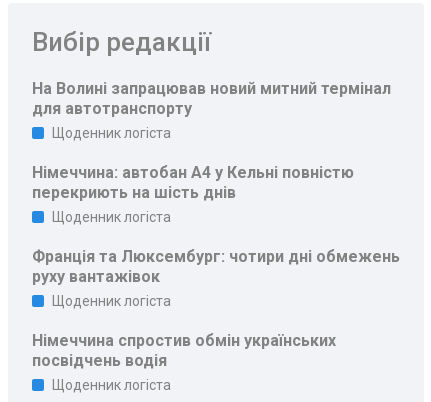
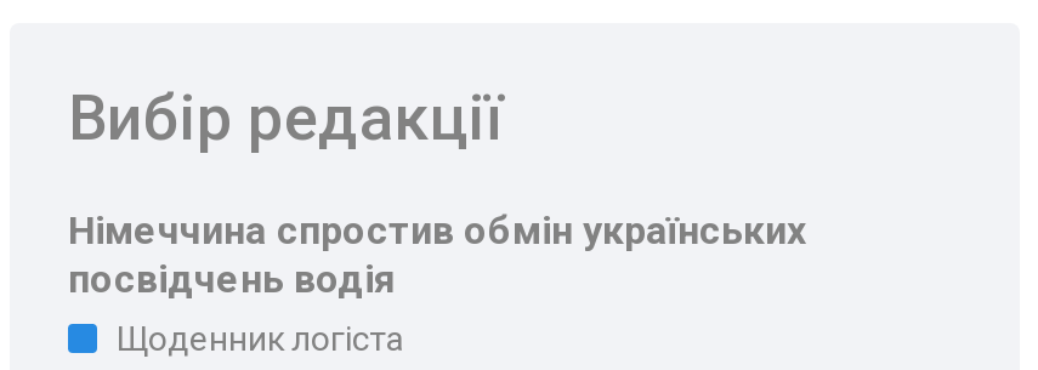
[32,79,400,309] На Волині запрацював новий митний термінал | для автотранспорту | Щоденник логіста | Німеччина: автобан A4 у Кельні повністю | перекриють на шість днів | Щоденник логіста | Франція та Люксембург: чотири дні обмежень | руху вантажівок | Щоденник логіста -> none

